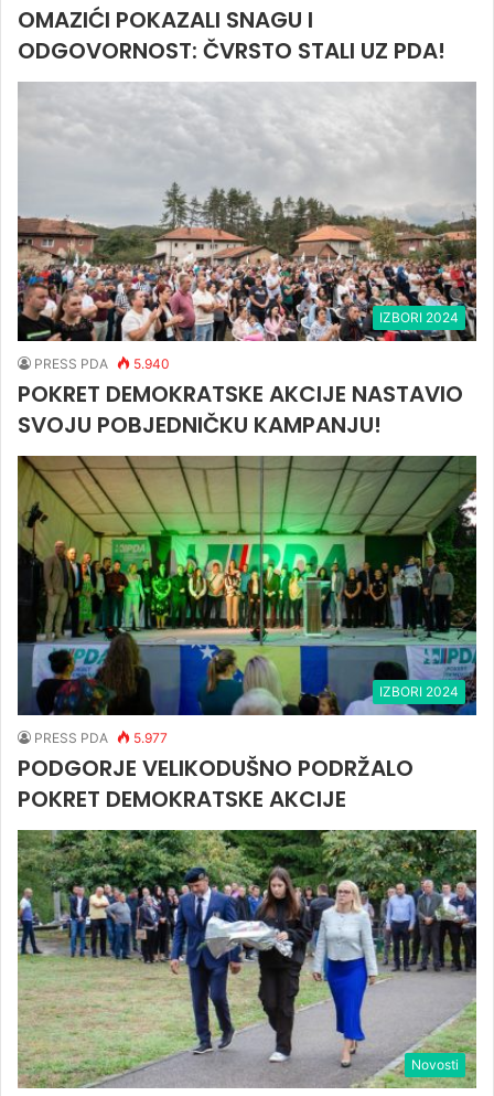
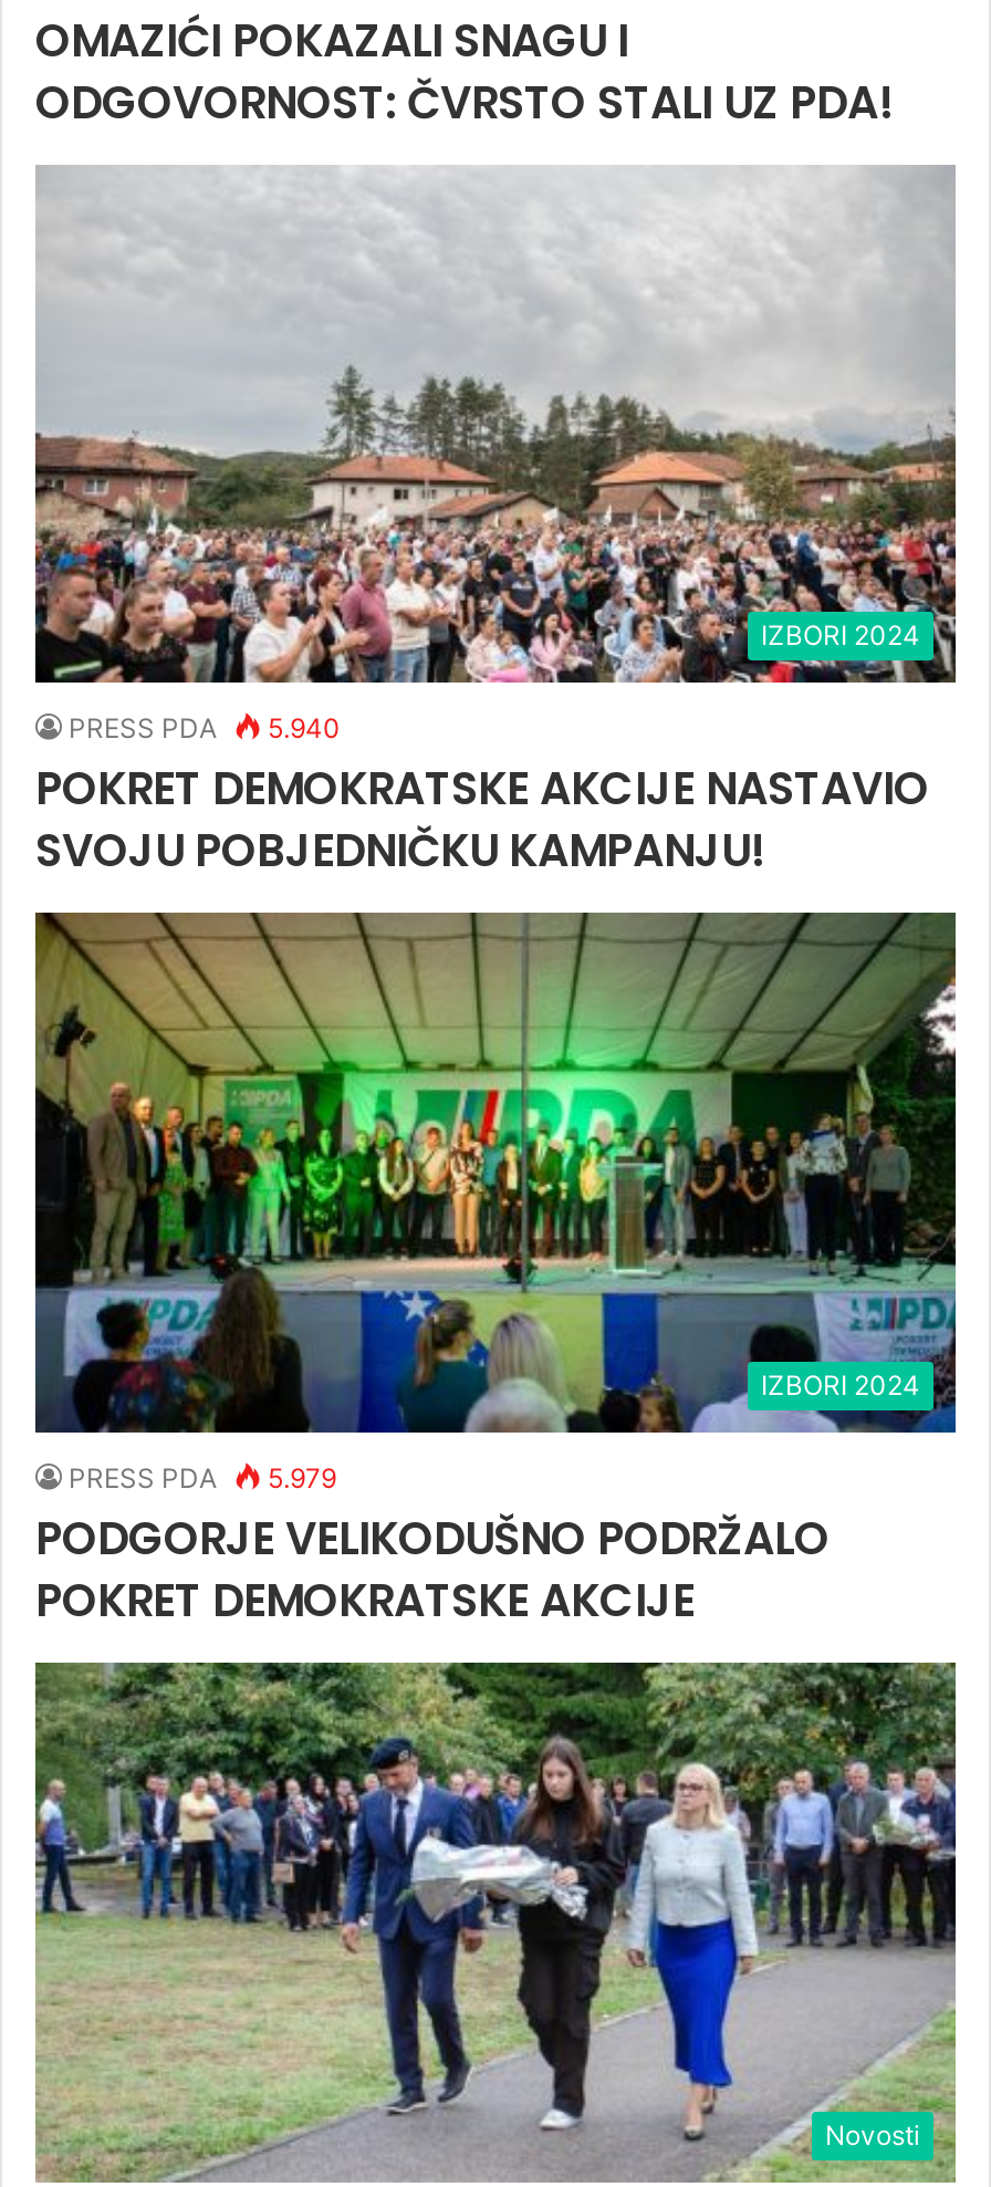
[34,729,168,746] PRESS PDA 5.977 -> [69,1461,336,1495] PRESS PDA 5.979

